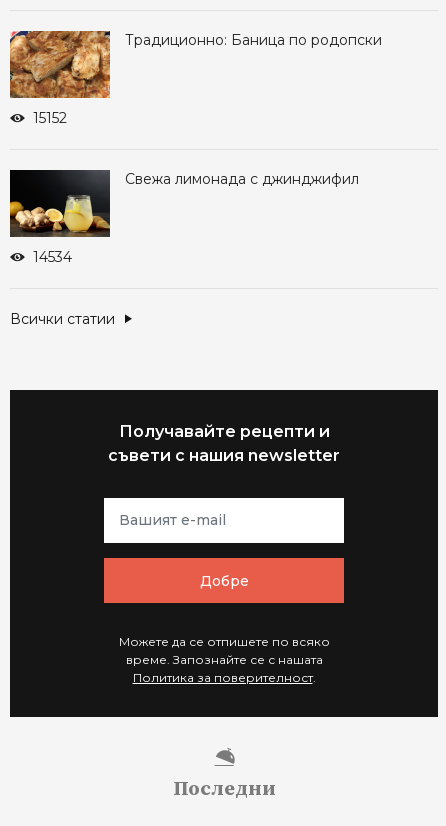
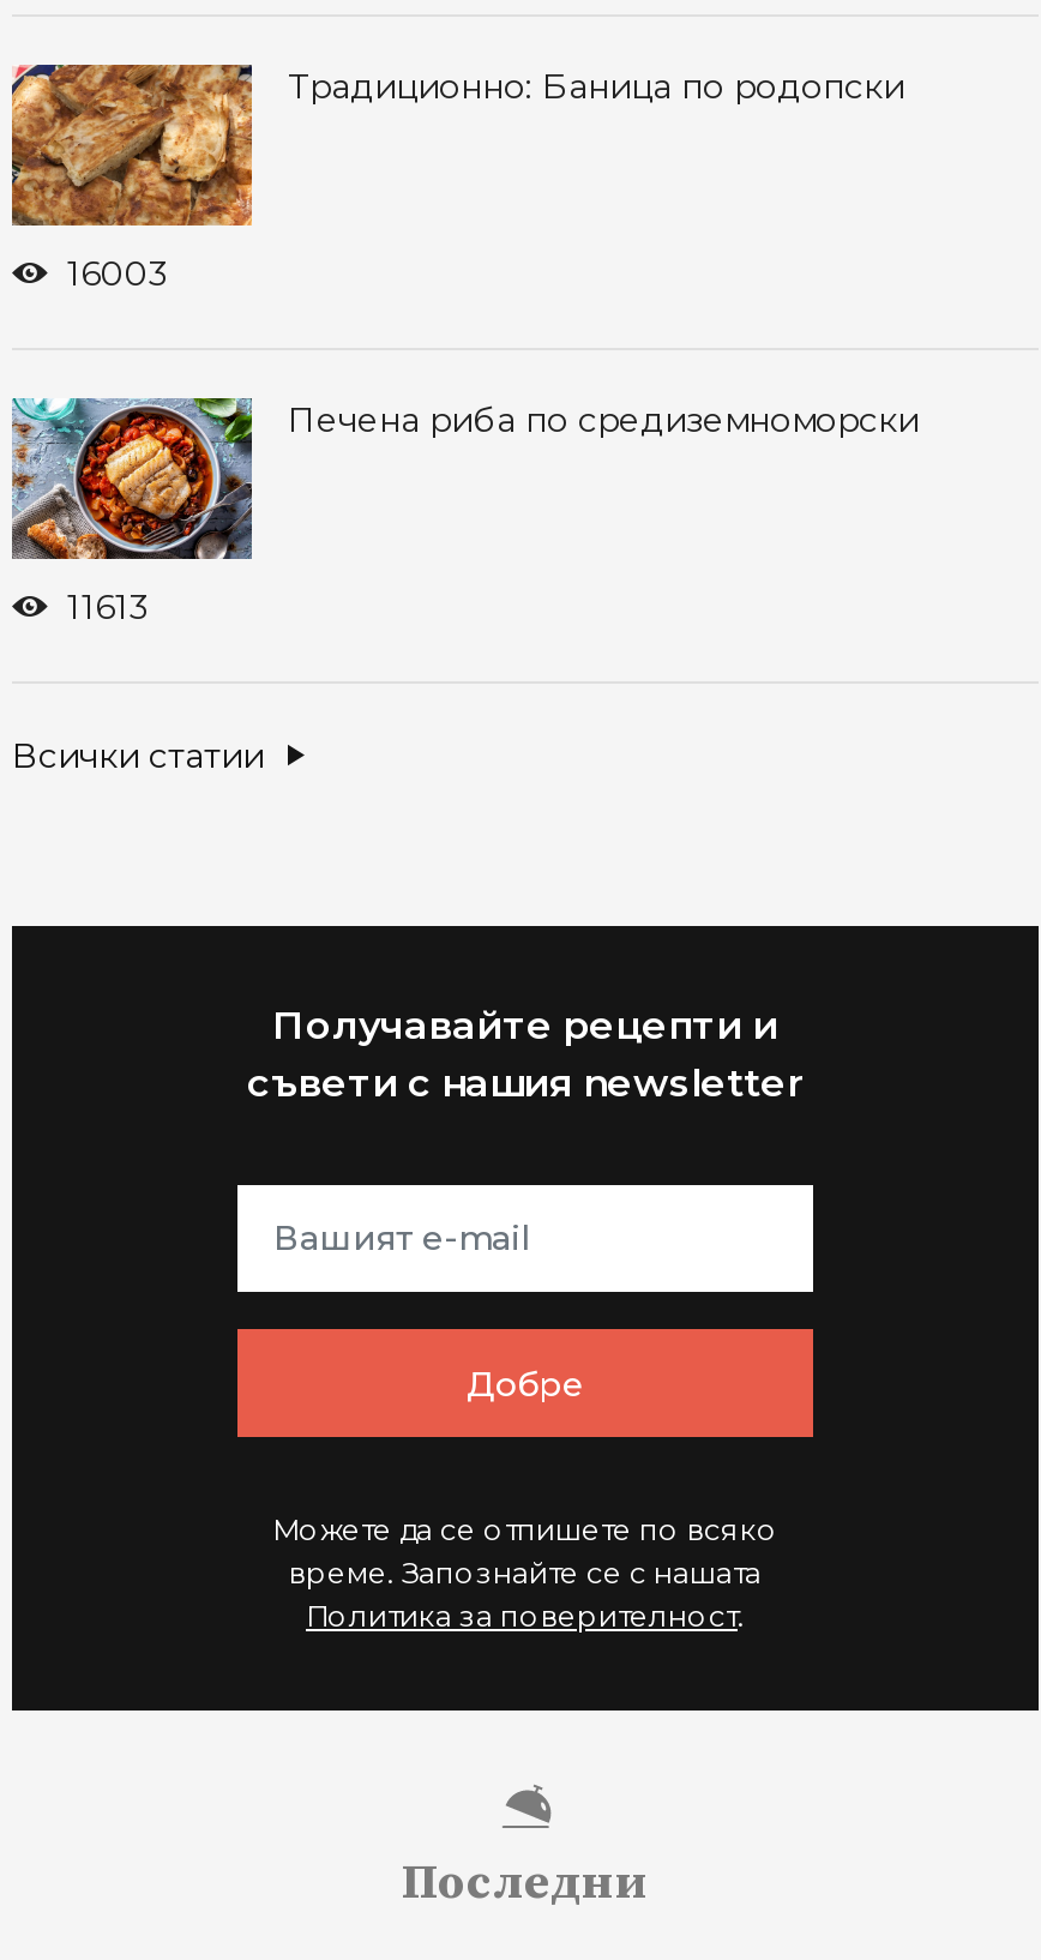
[33,109,67,127] 15152 -> [67,252,168,295] 16003
[9,169,111,266] [image] | 14534 -> [12,396,254,628] [image] | 11613
[125,170,359,188] Свежа лимонада с джинджифил -> [288,398,919,442] Печена риба по средиземноморски

